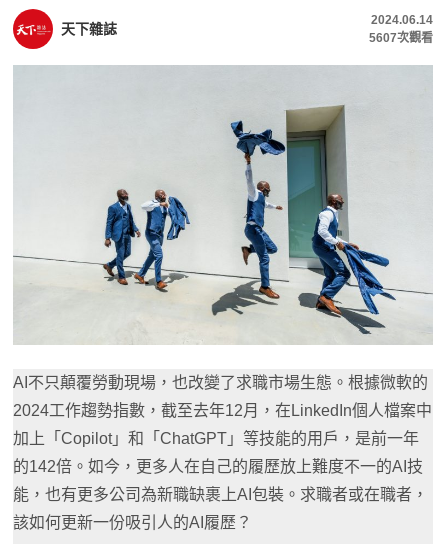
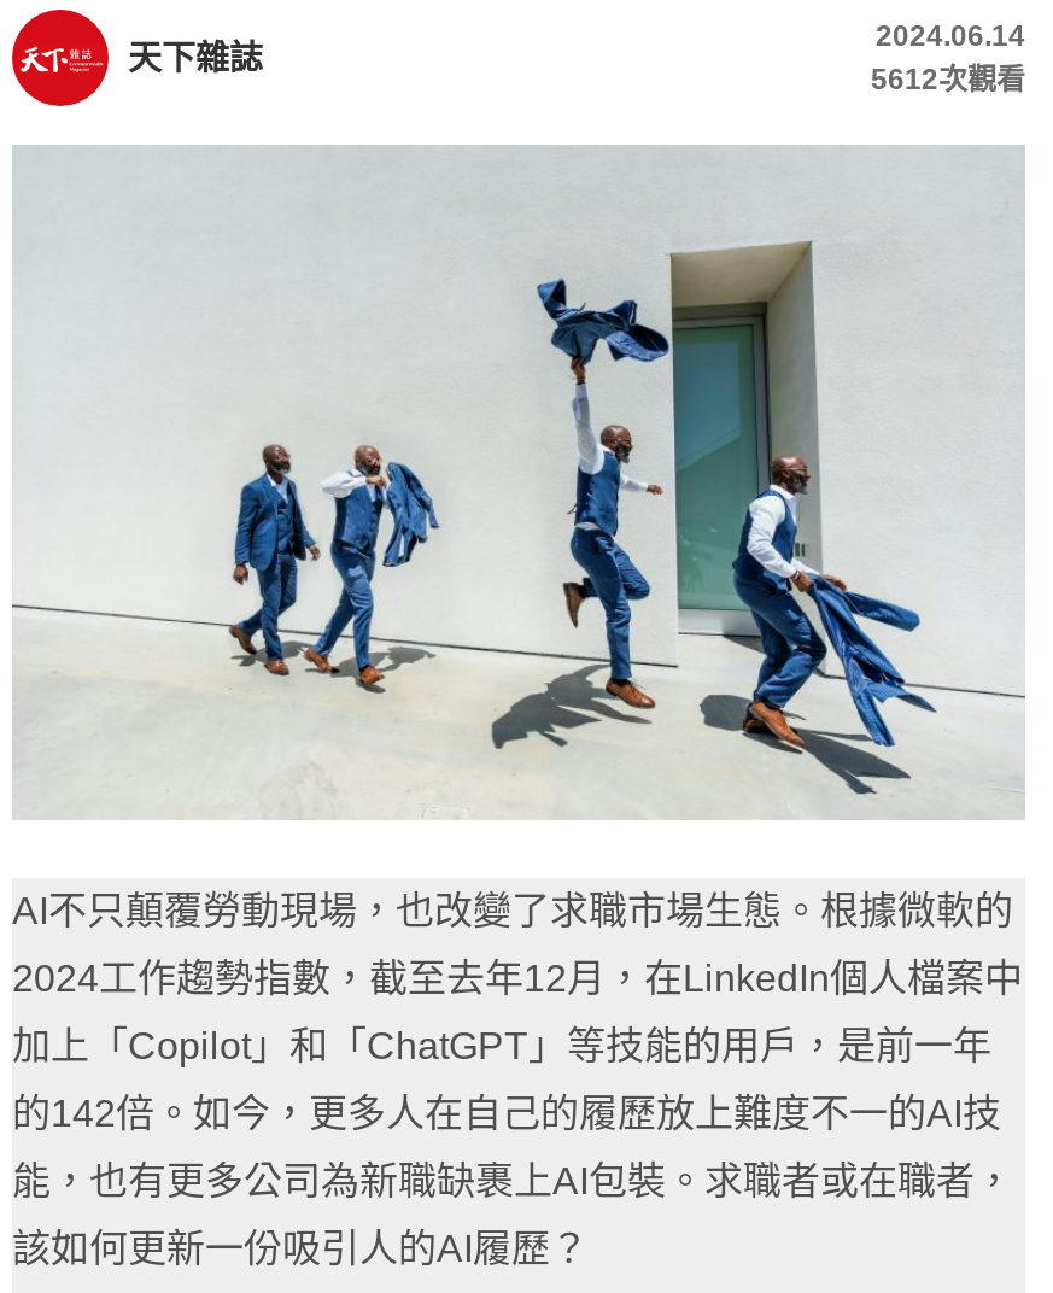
[369,31,433,45] 5607次觀看 -> [871,63,1025,96] 5612次觀看

